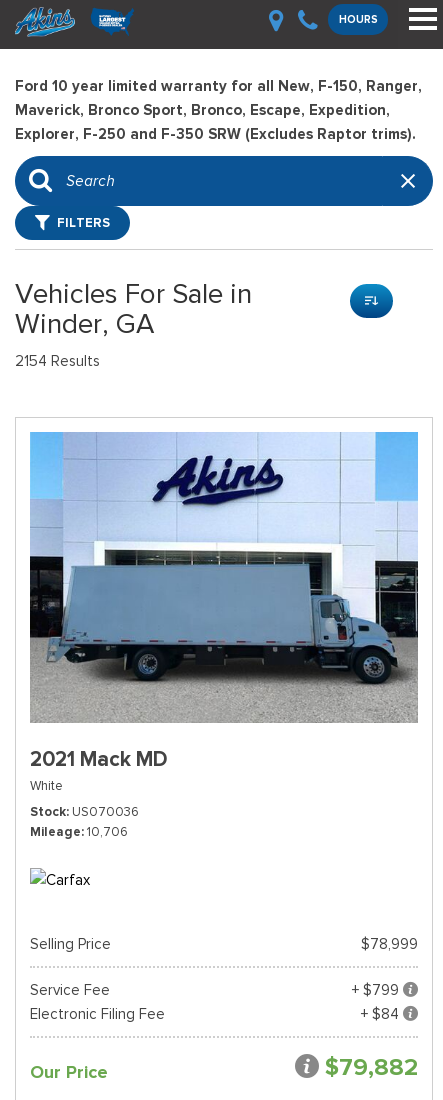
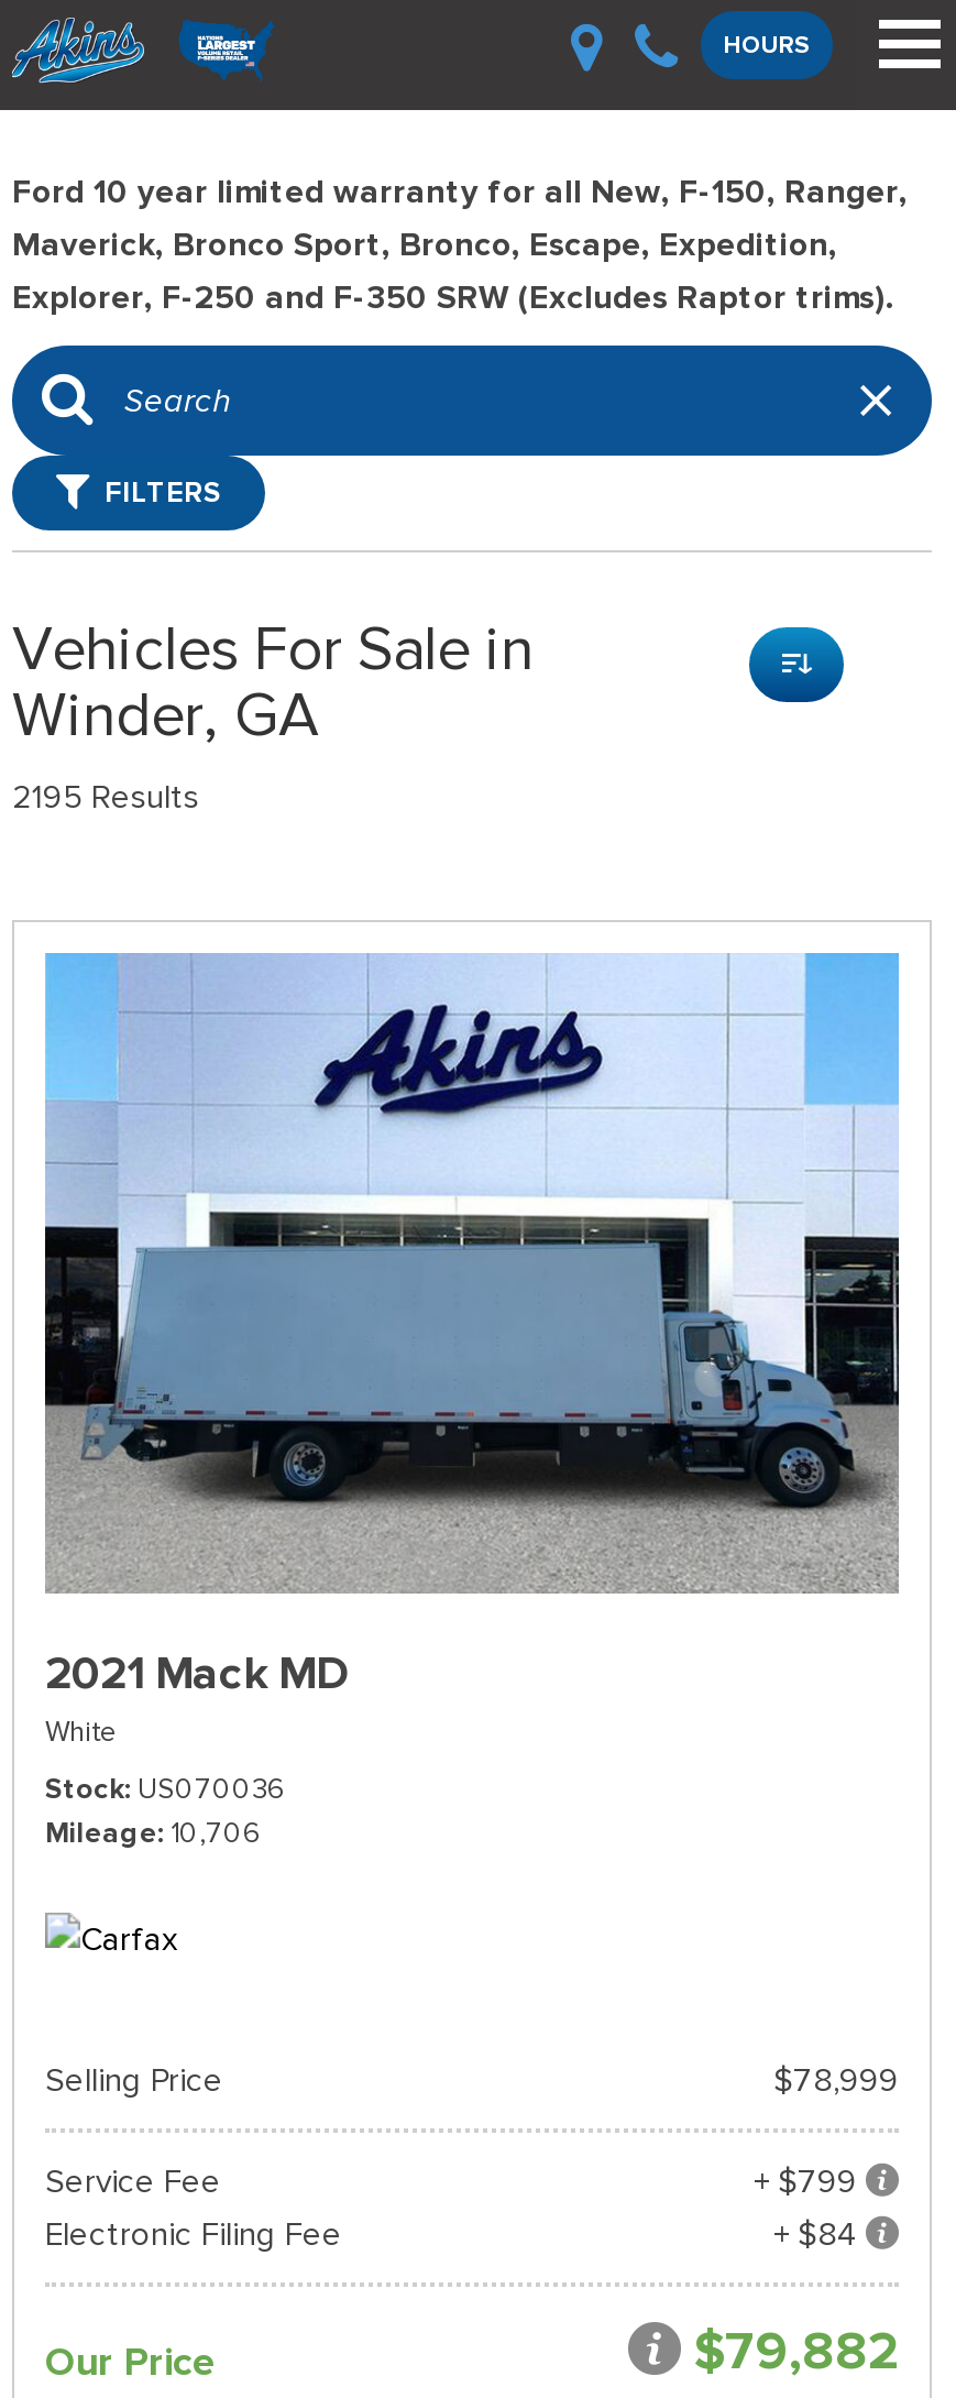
[15,352,100,370] 2154 Results -> [12,777,199,817] 2195 Results

